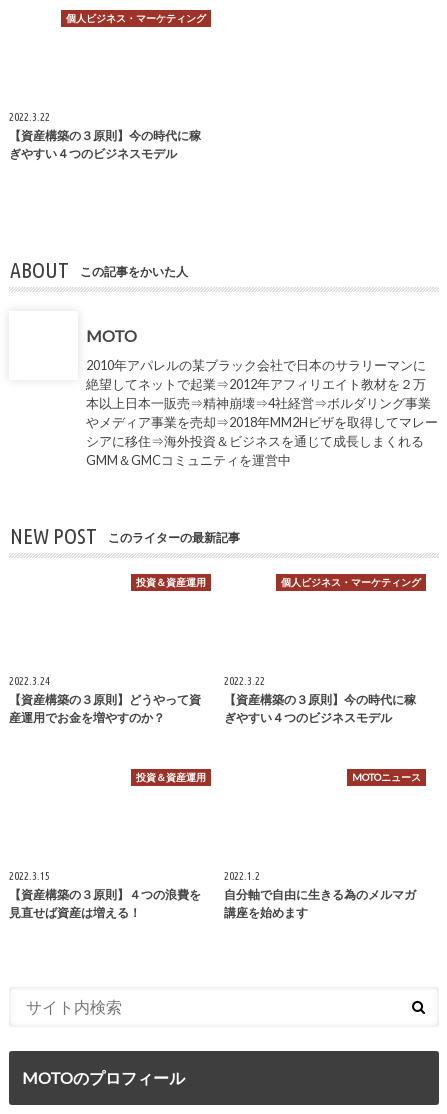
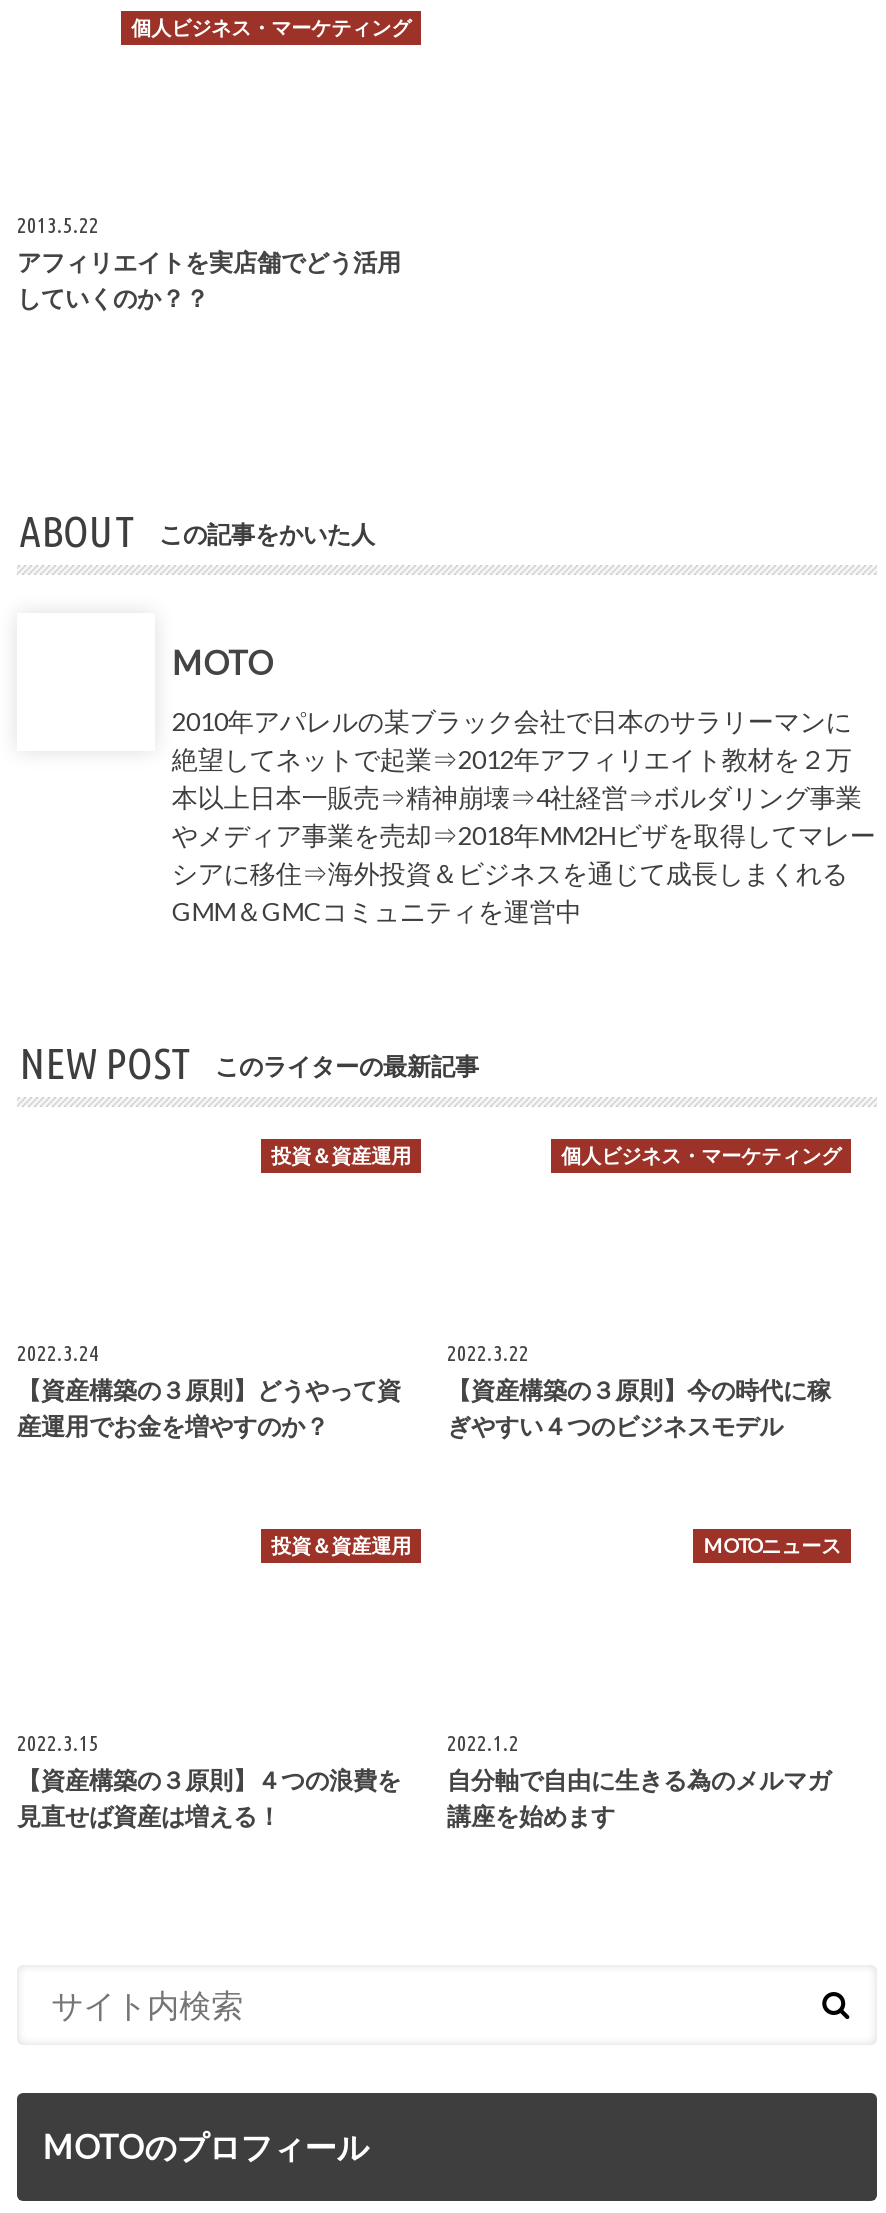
[9,111,201,161] 2022.3.22 | 【資産構築の３原則】今の時代に稼 | ぎやすい４つのビジネスモデル -> [17,213,401,313] 2013.5.22 | アフィリエイトを実店舗でどう活用 | していくのか？？

